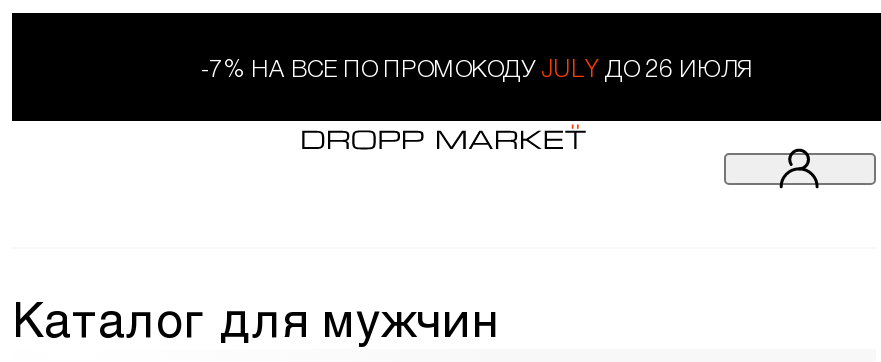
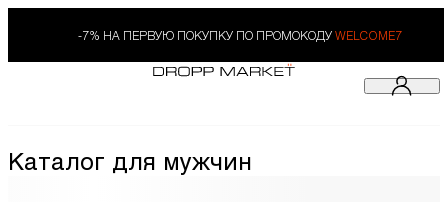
[201,53,751,81] -7% НА ВСЕ ПО ПРОМОКОДУ JULY ДО 26 ИЮЛЯ -> [78,28,402,42] -7% НА ПЕРВУЮ ПОКУПКУ ПО ПРОМОКОДУ WELCOME7

